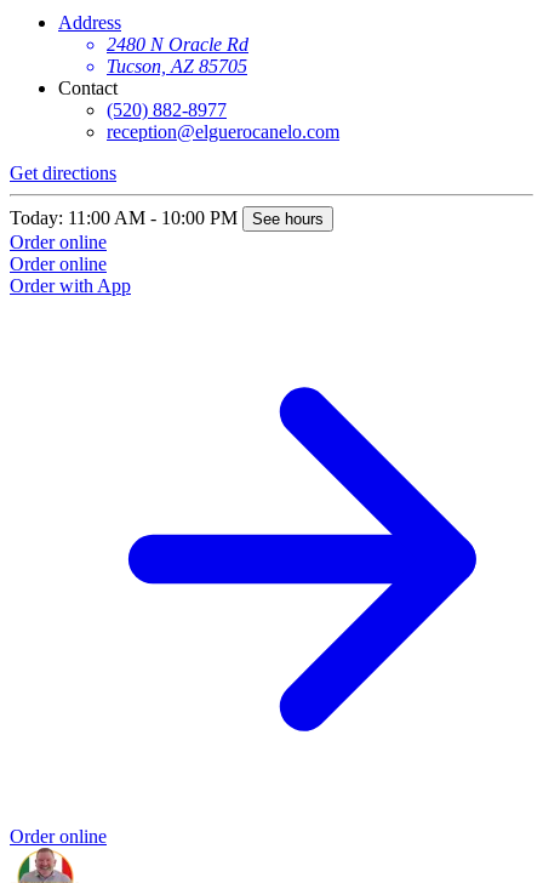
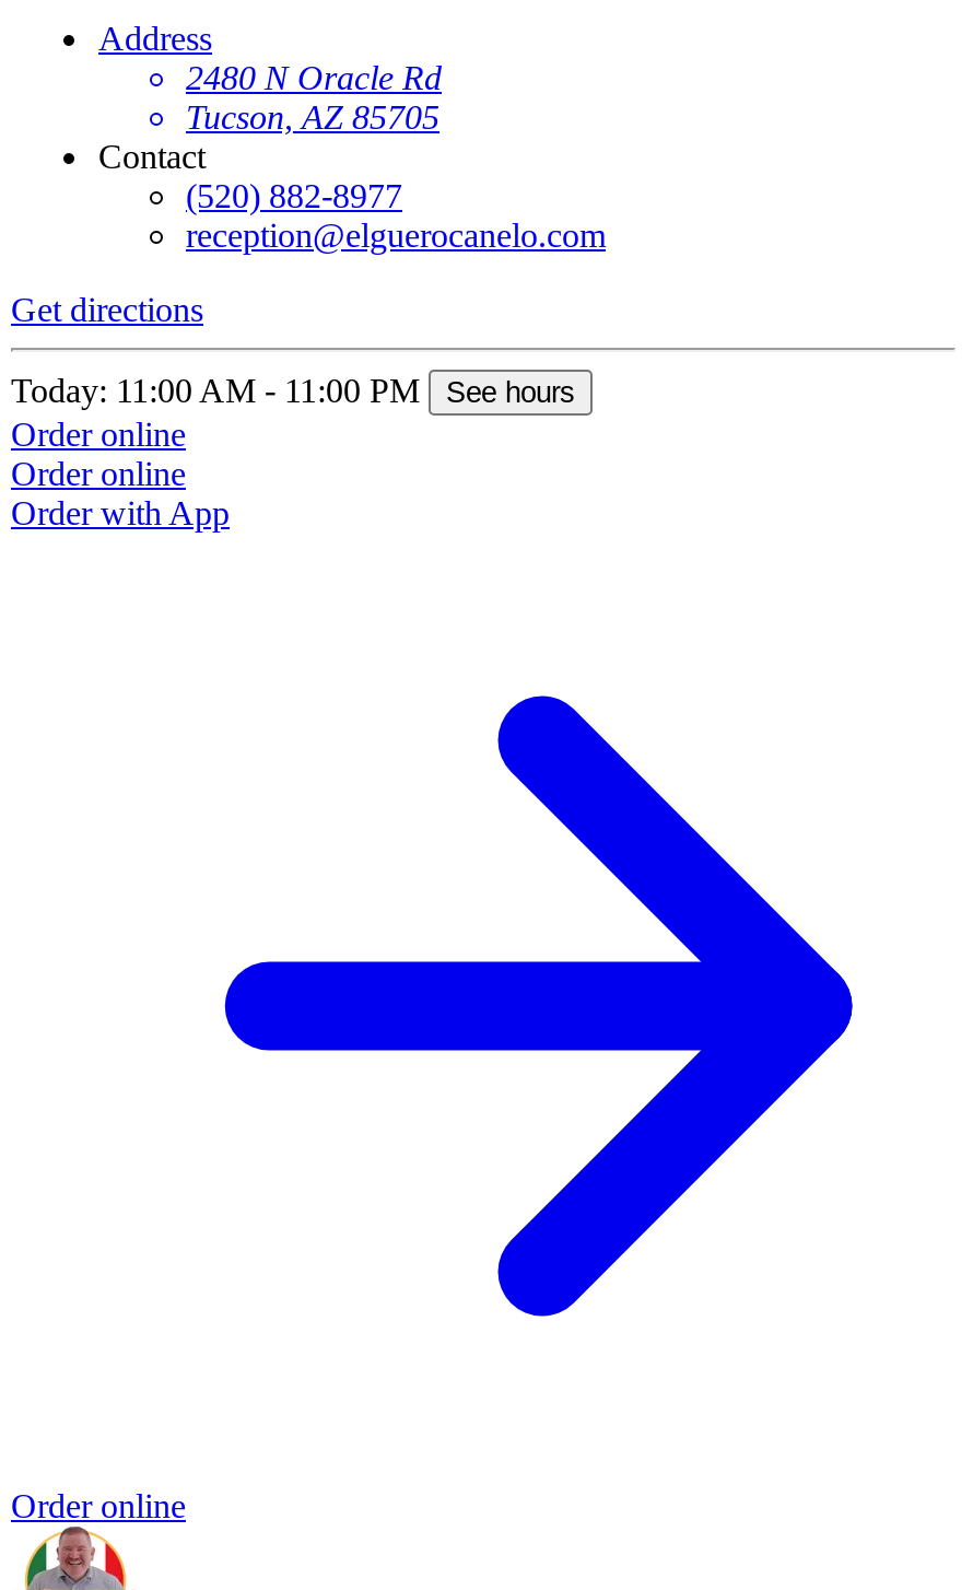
[10,207,324,228] Today: 11:00 AM - 10:00 PM See hours -> [11,371,575,409] Today: 11:00 AM - 11:00 PM See hours

